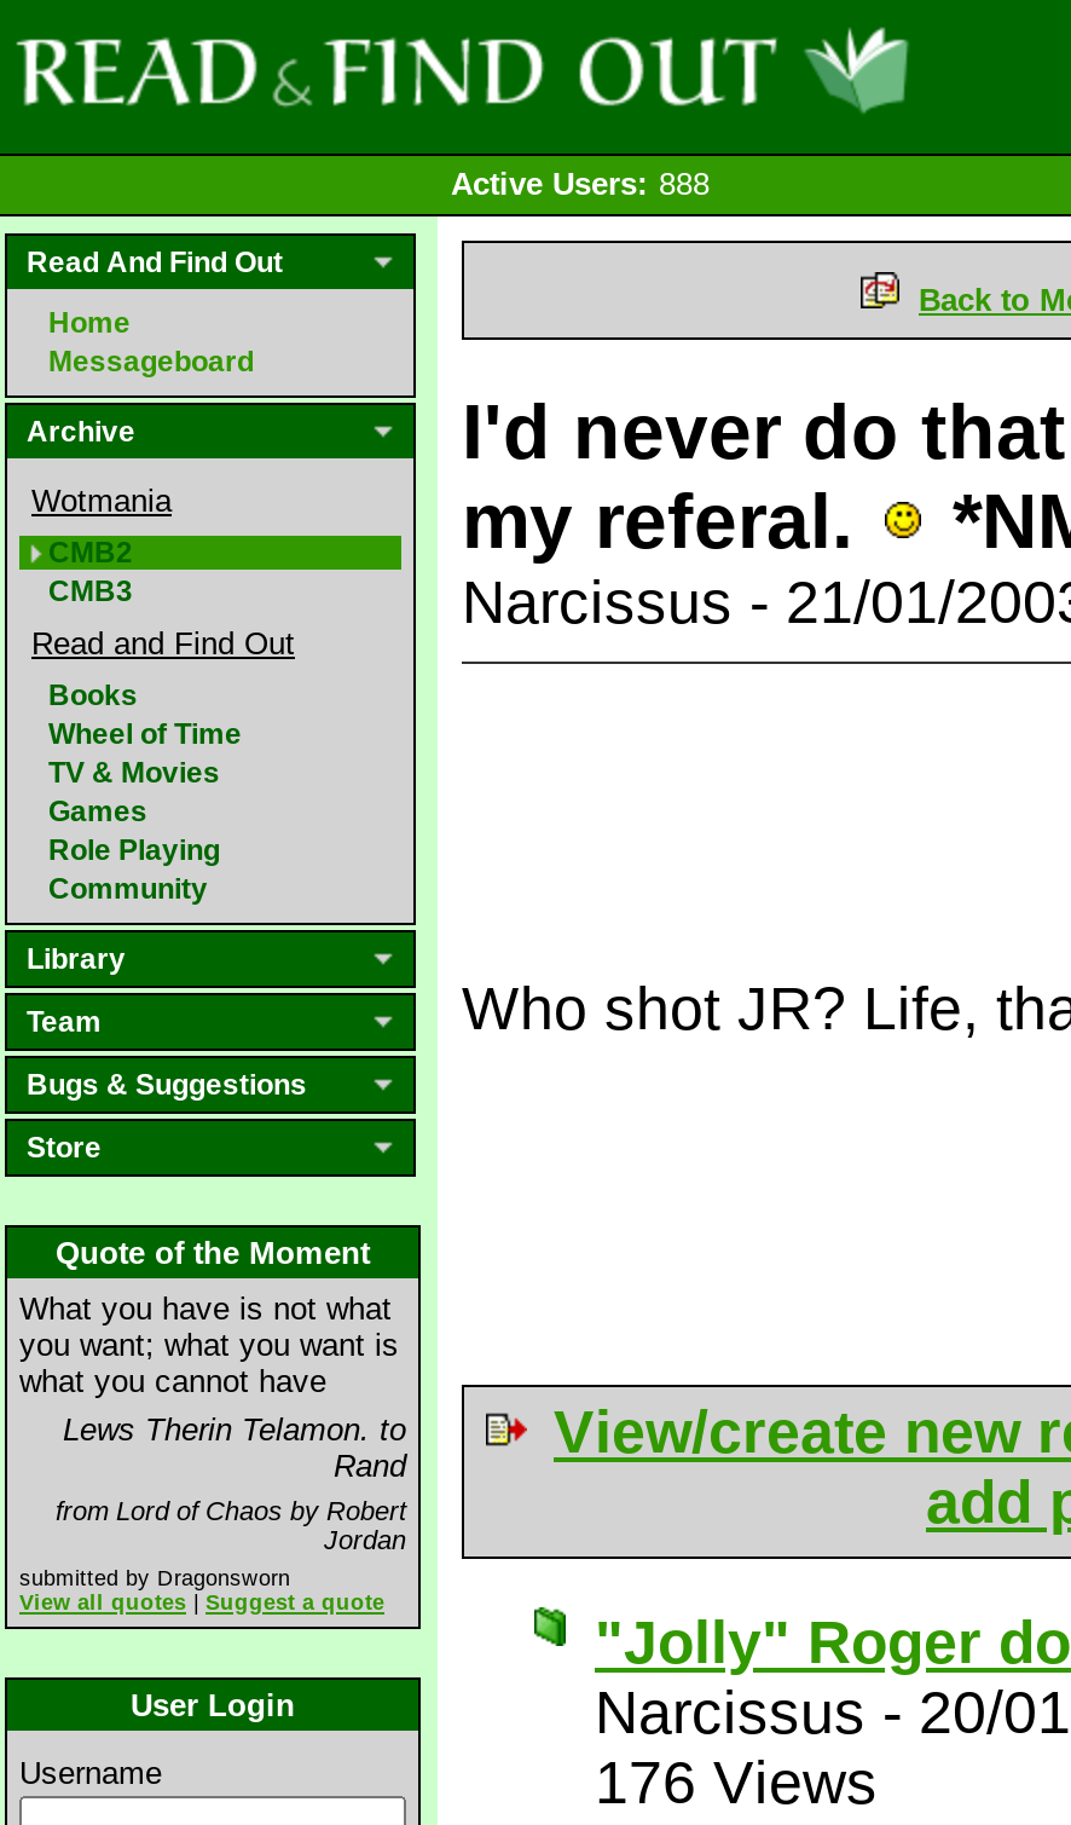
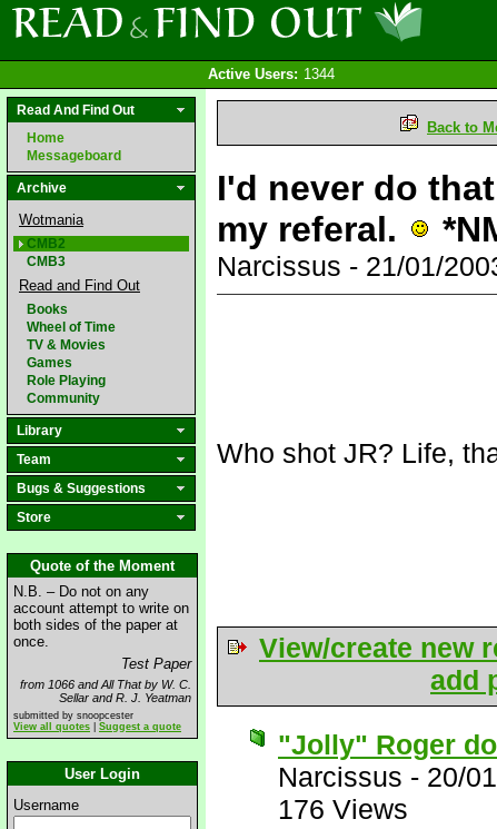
[451,166,710,202] Active Users: 888 -> [208,66,335,82] Active Users: 1344
[19,1290,406,1590] What you have is not what | you want; what you want is | what you cannot have | Lews Therin Telamon. to | Rand | from Lord of Chaos by Robert | Jordan | submitted by Dragonsworn -> [13,583,191,721] N.B. – Do not on any | account attempt to write on | both sides of the paper at | once. | Test Paper | from 1066 and All That by W. C. | Sellar and R. J. Yeatman | submitted by snoopcester

